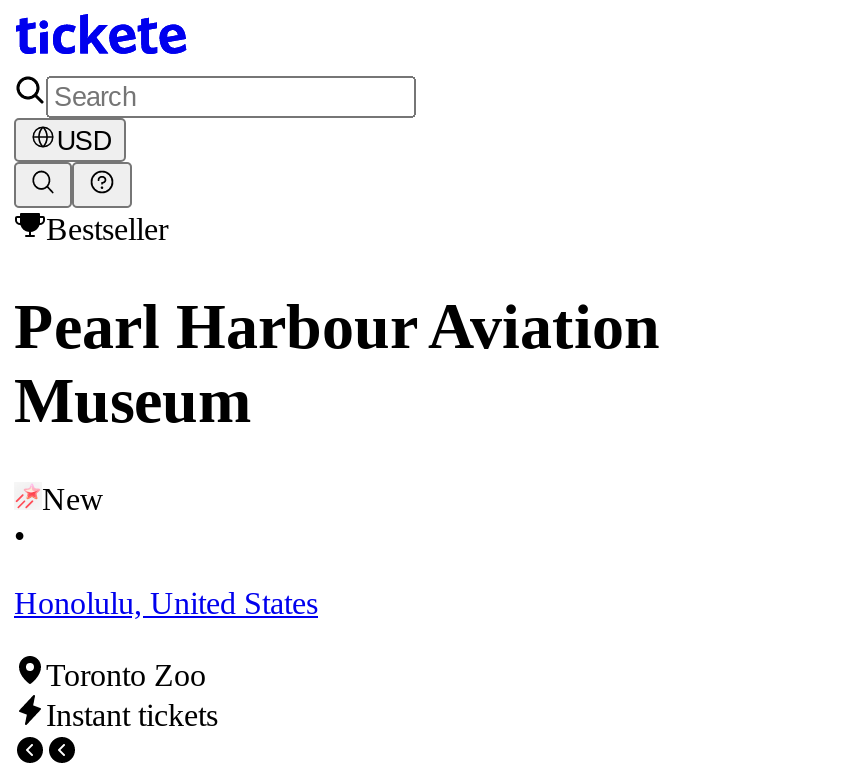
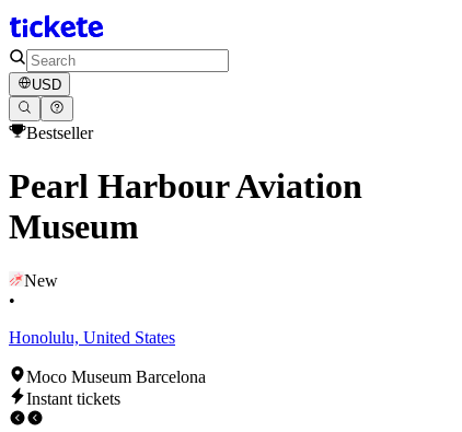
[46,657,206,691] Toronto Zoo -> [26,367,206,386] Moco Museum Barcelona

